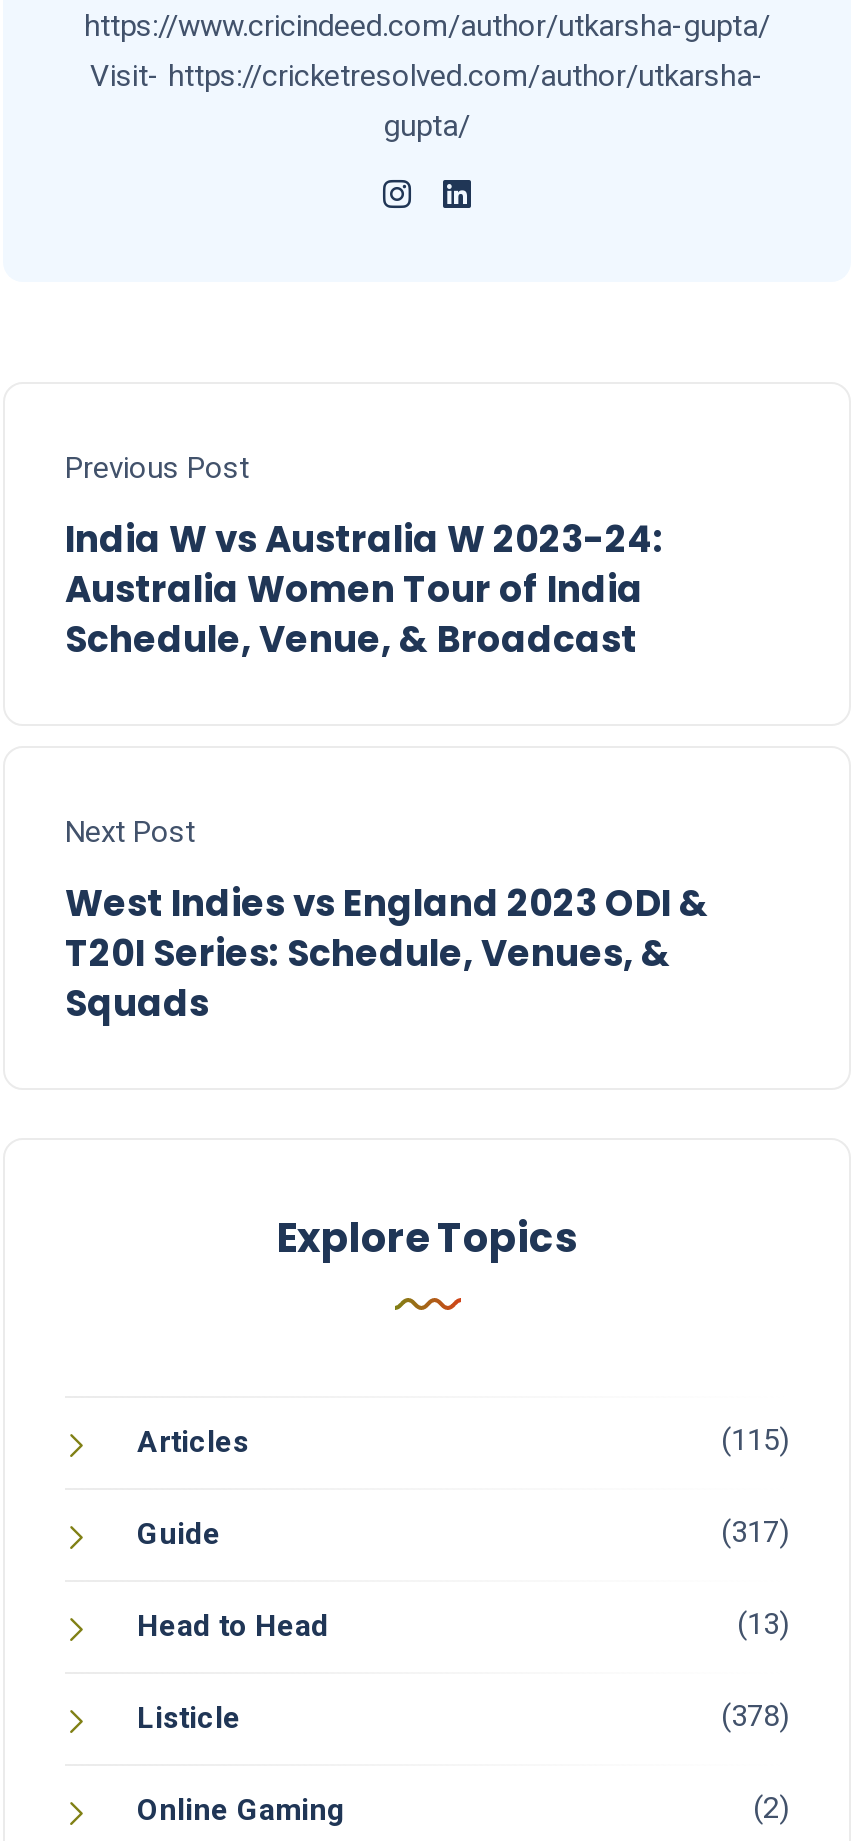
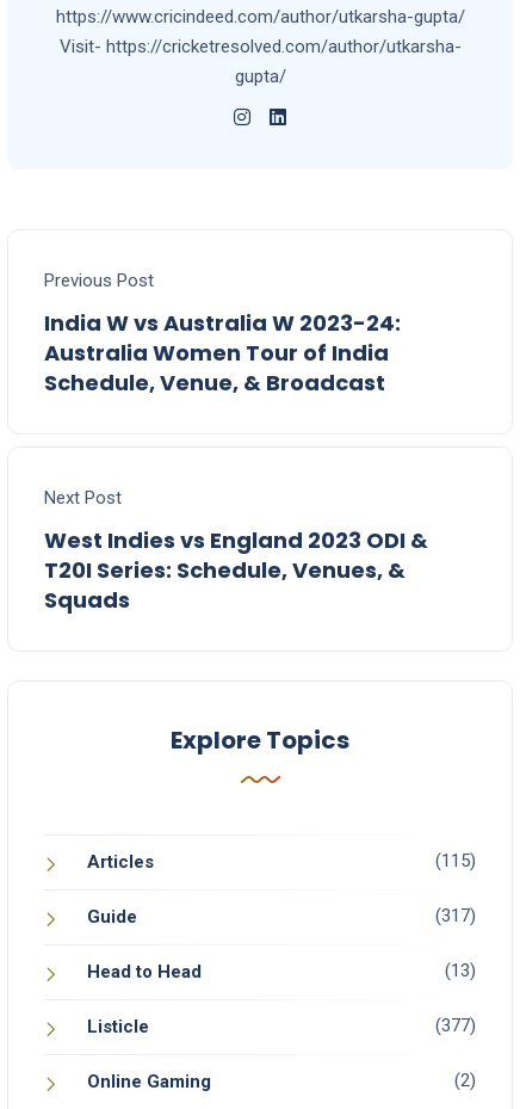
[721,1699,789,1735] (378) -> [435,1015,476,1037] (377)

